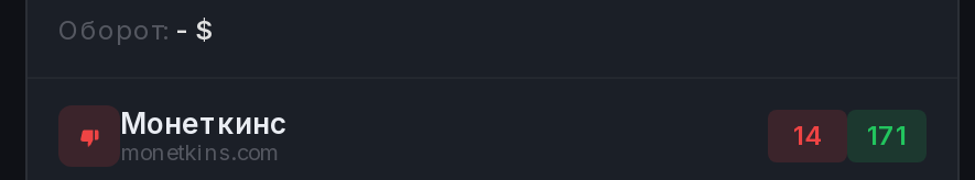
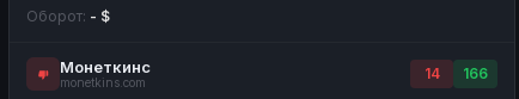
[793,117,907,150] 14 171 -> [424,64,488,82] 14 166

